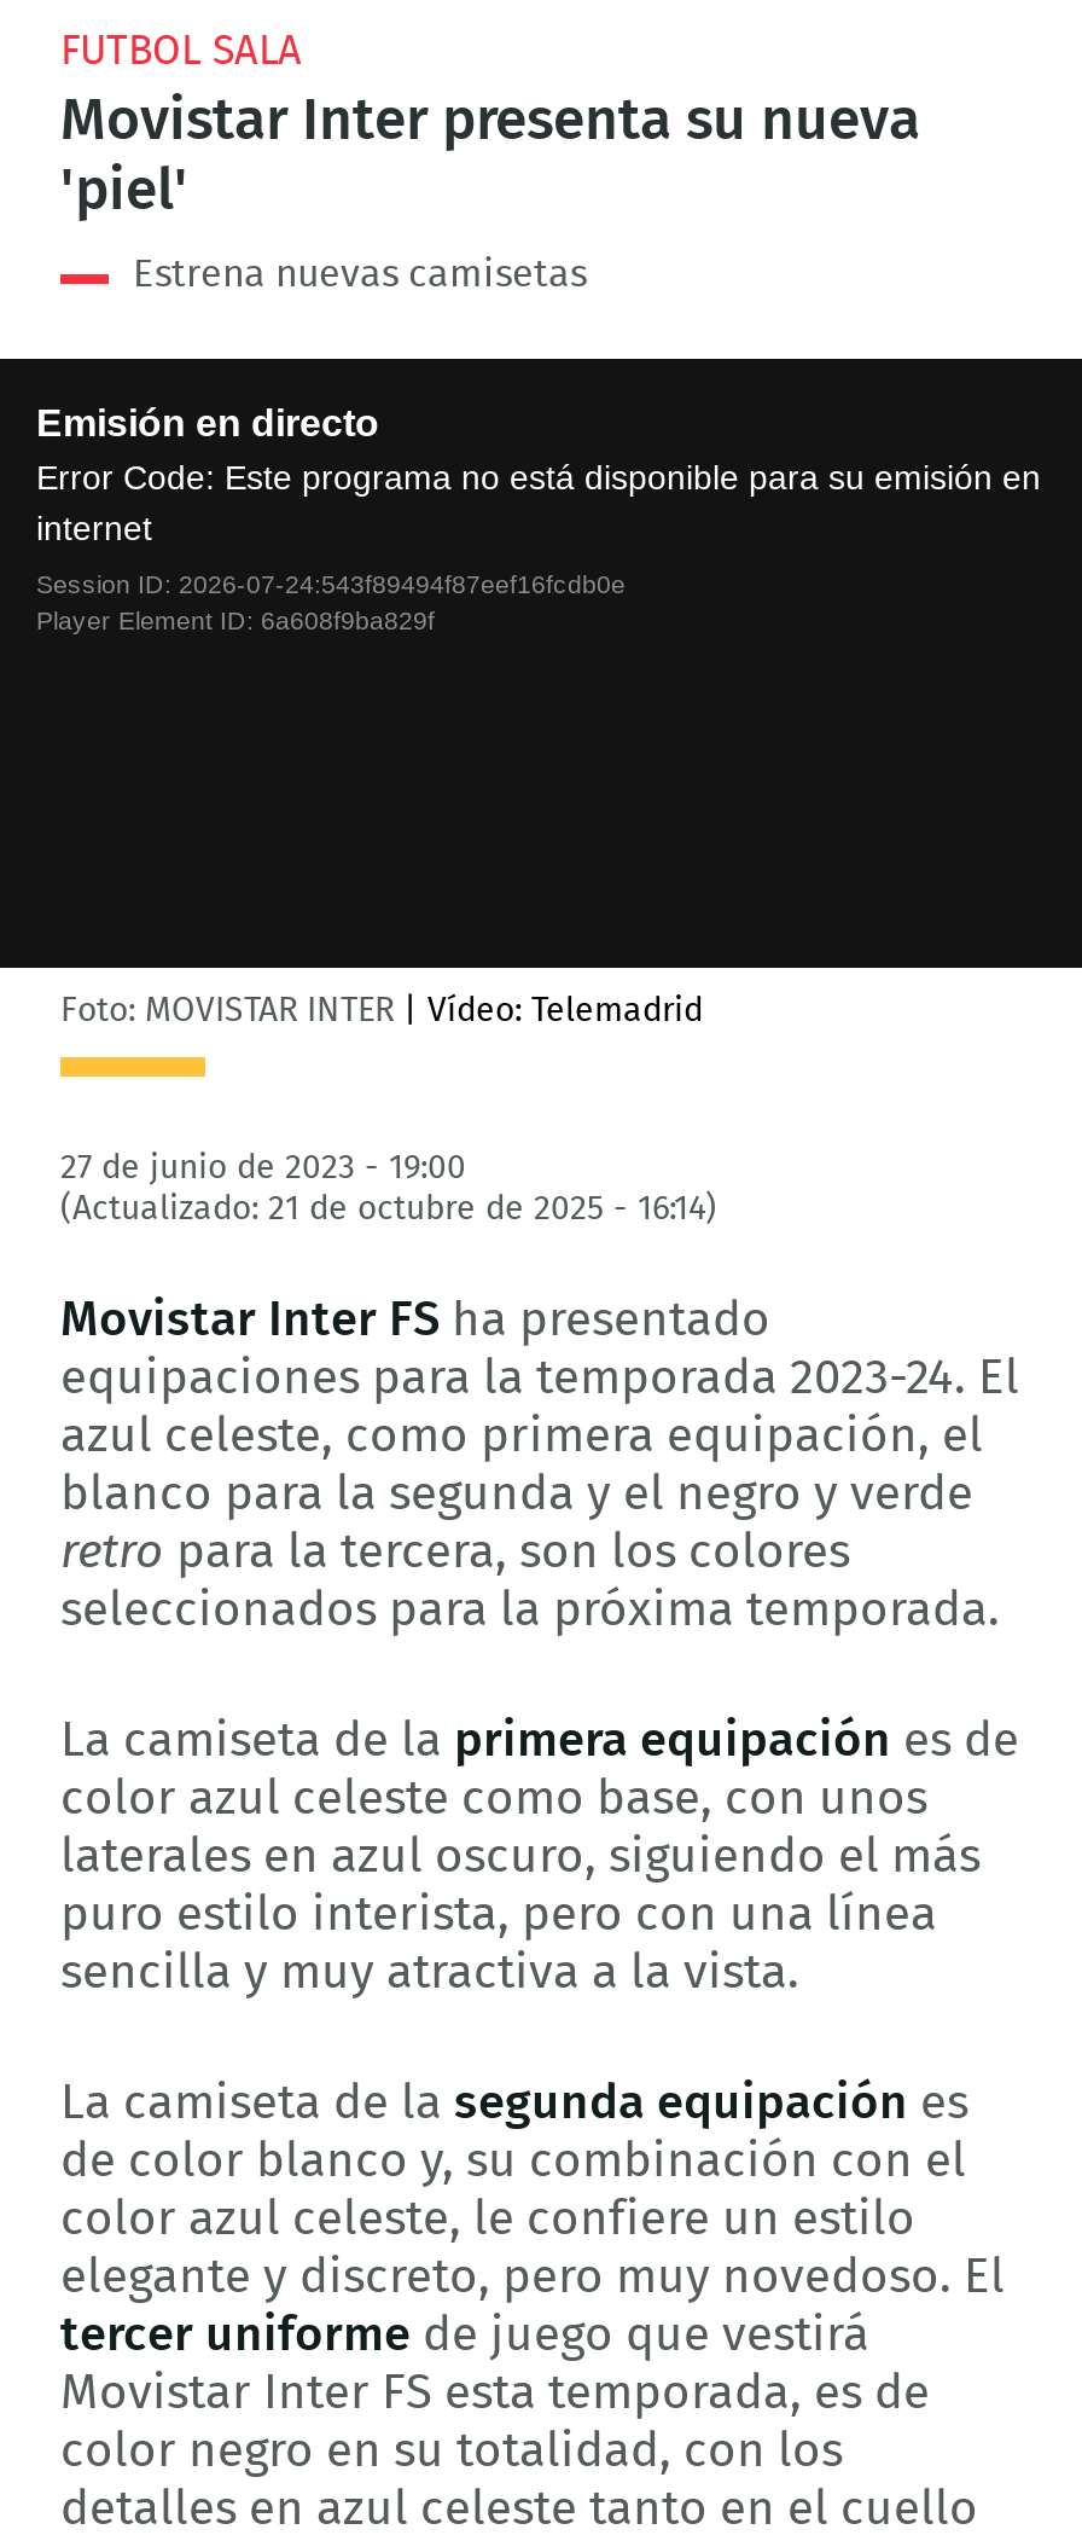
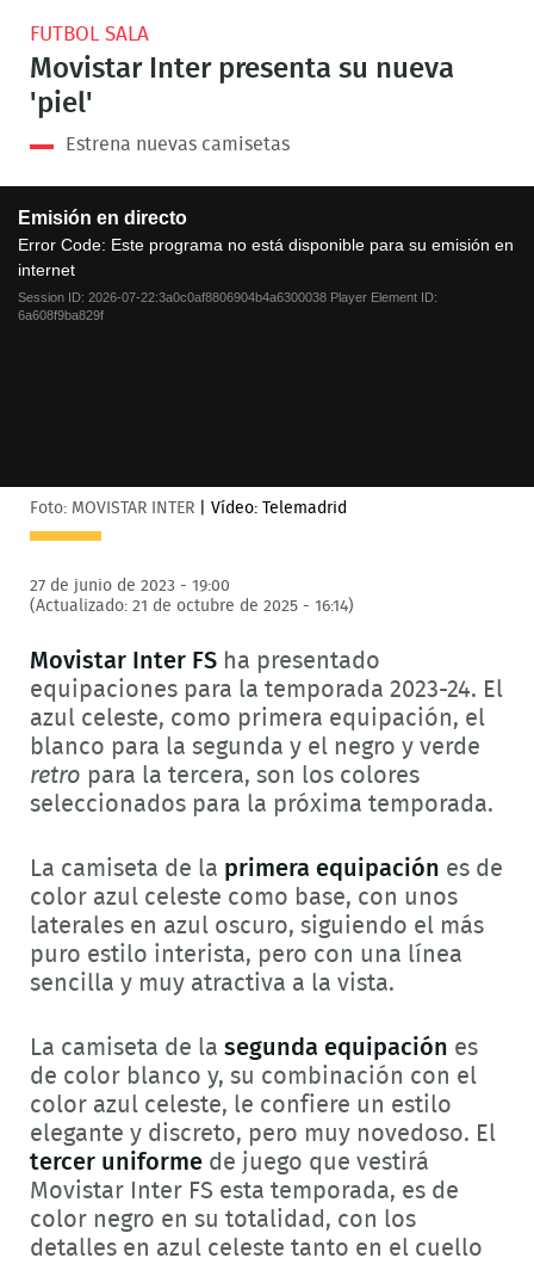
[36,570,626,635] Session ID: 2026-07-24:543f89494f87eef16fcdb0e | Player Element ID: 6a608f9ba829f -> [18,290,437,323] Session ID: 2026-07-22:3a0c0af8806904b4a6300038 Player Element ID: | 6a608f9ba829f

